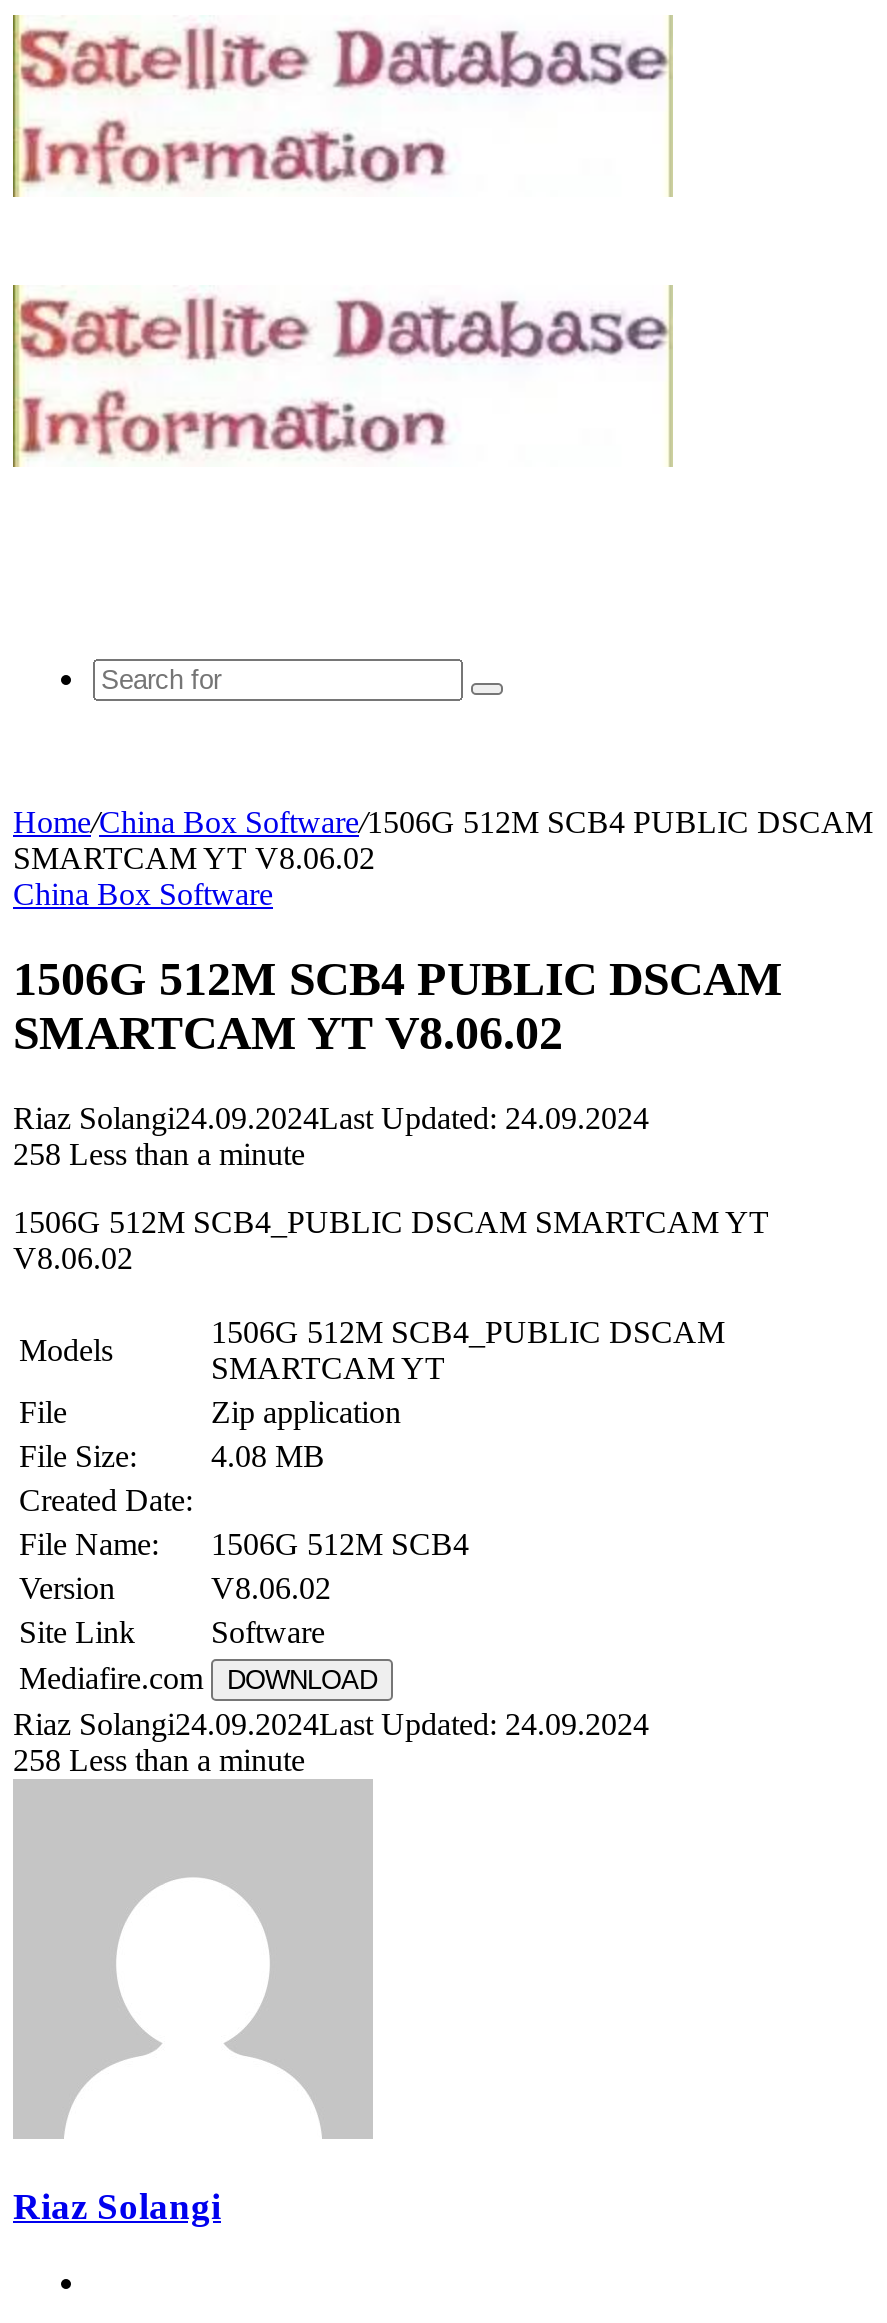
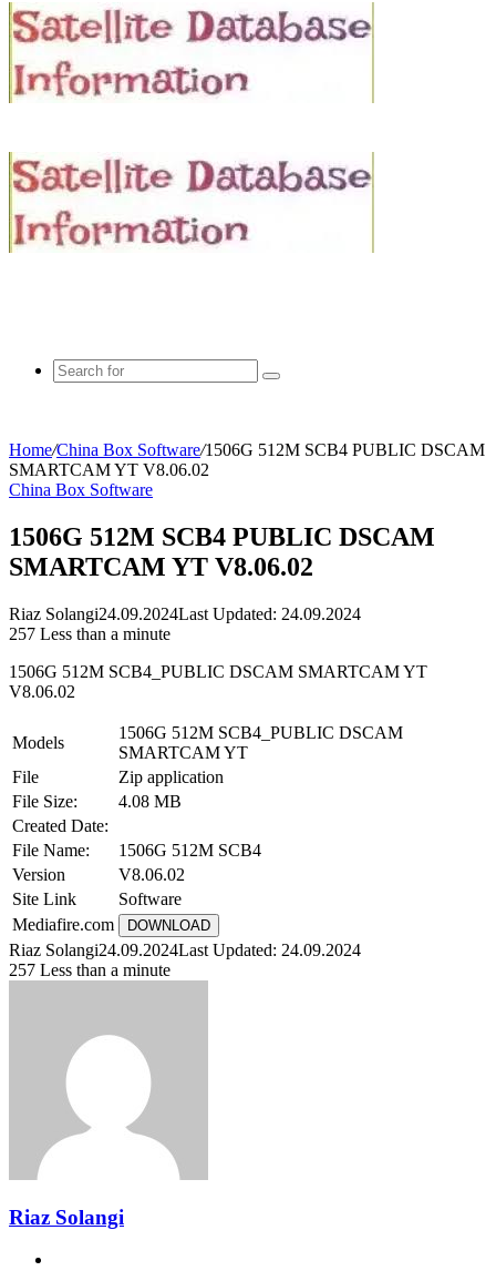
[13,1137,305,1171] 258 Less than a minute -> [9,624,170,643] 257 Less than a minute
[13,1743,305,1777] 258 Less than a minute -> [9,960,170,979] 257 Less than a minute

